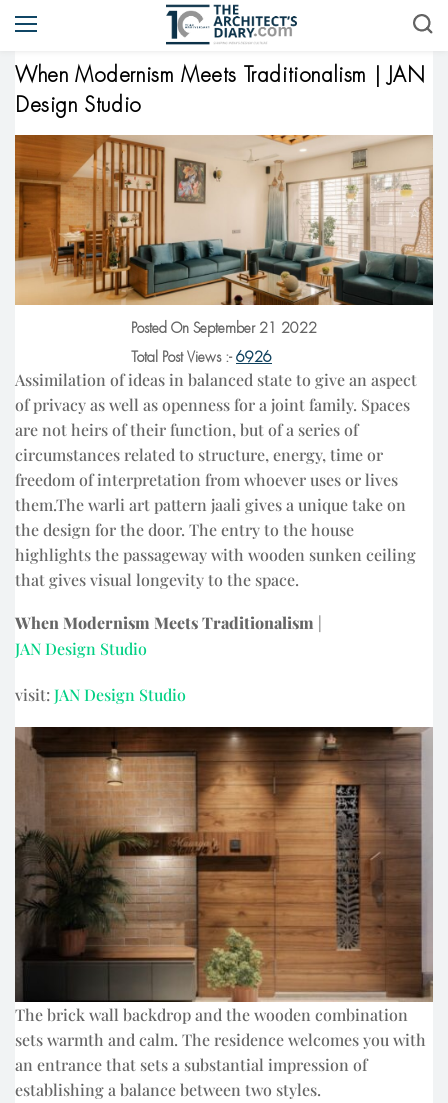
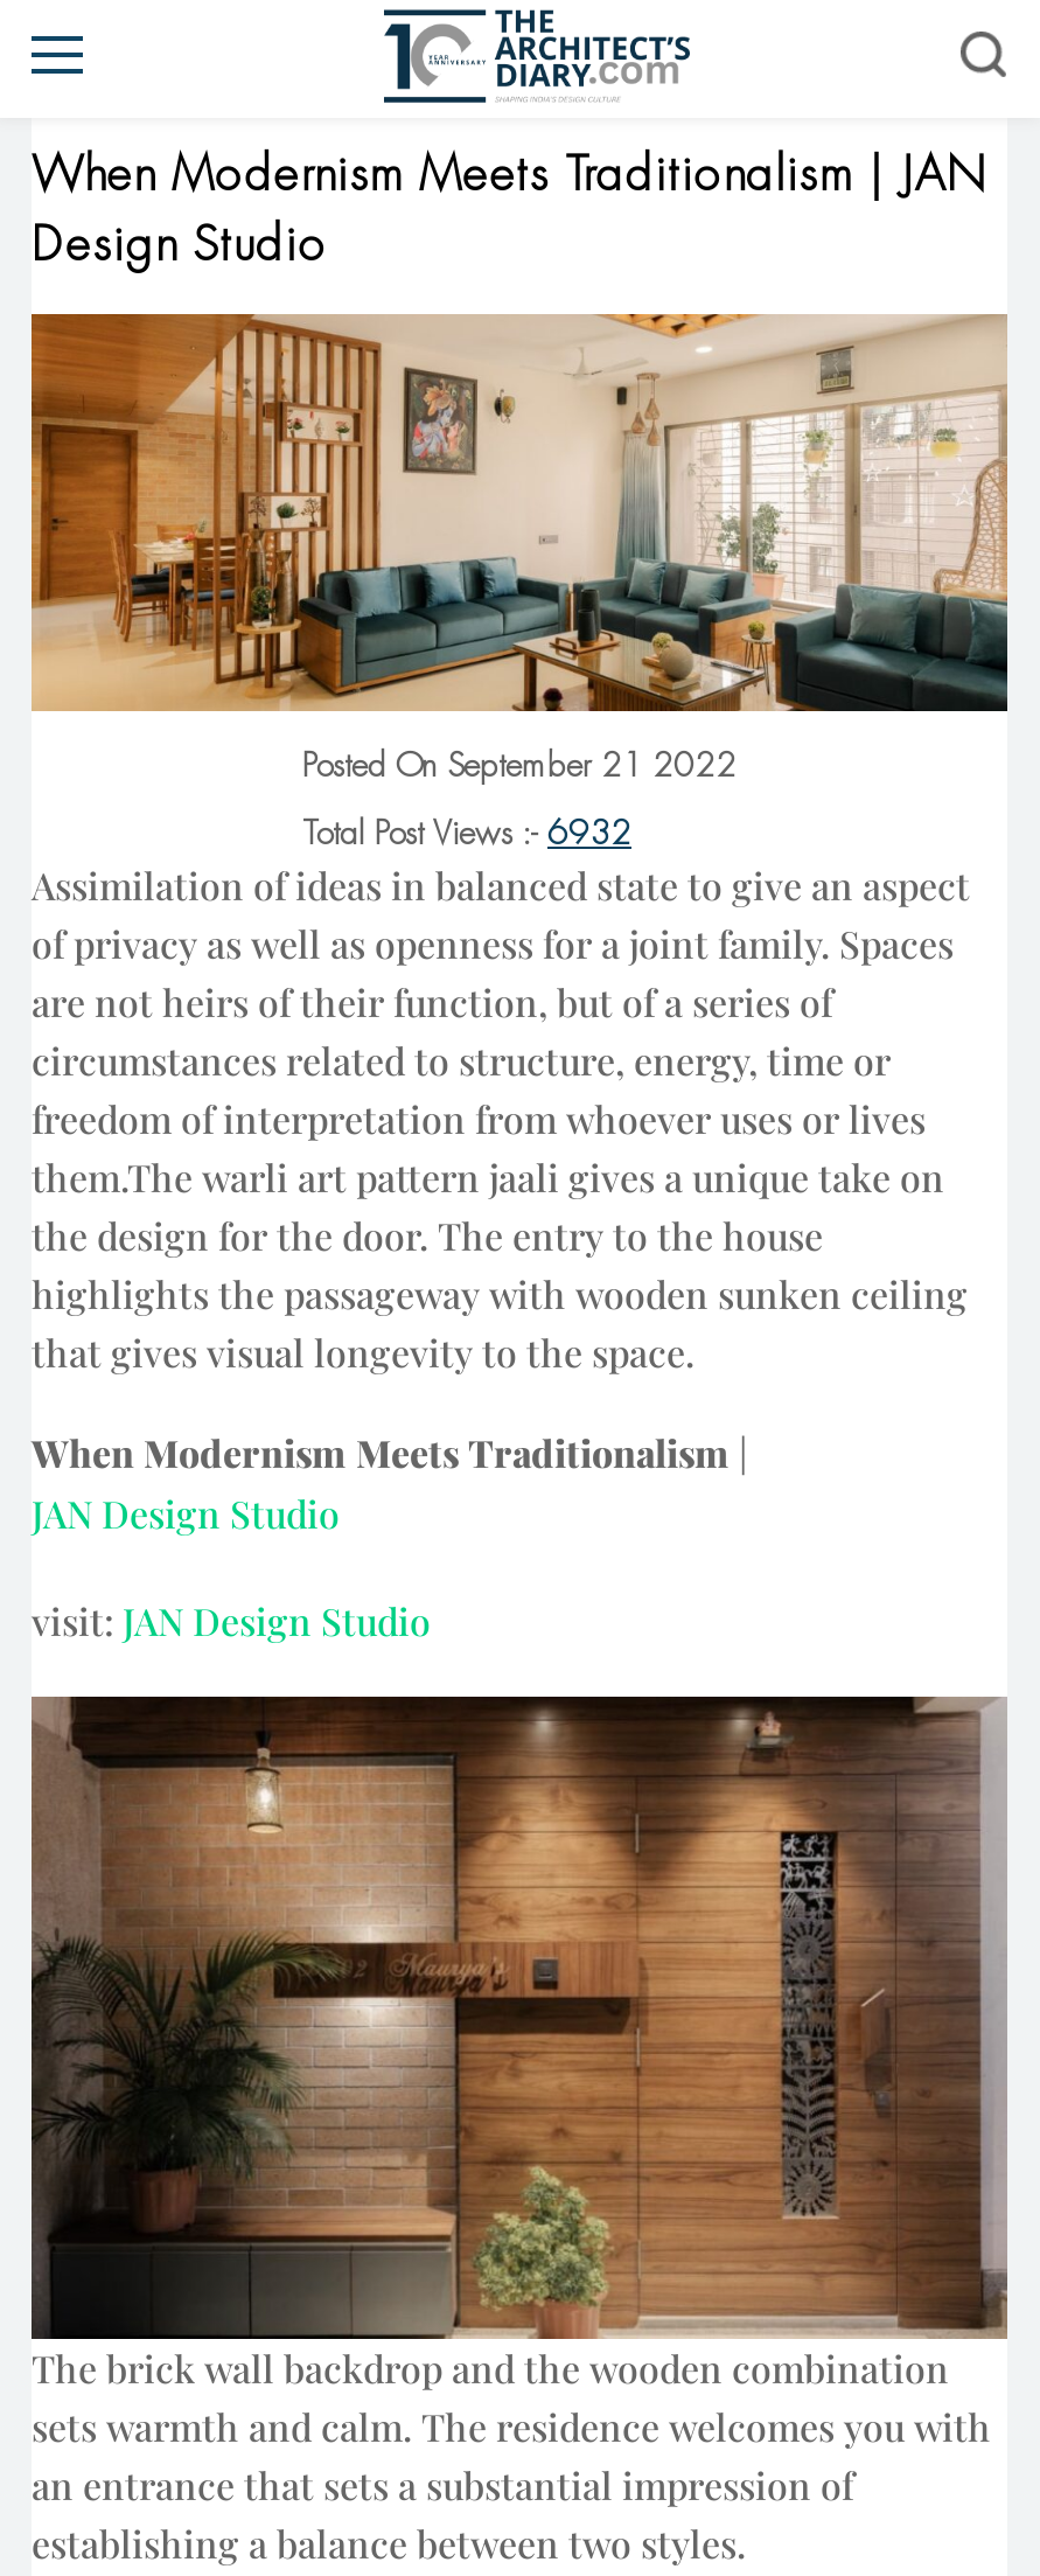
[131,348,272,366] Total Post Views :- 6926 -> [302,812,631,854] Total Post Views :- 6932

